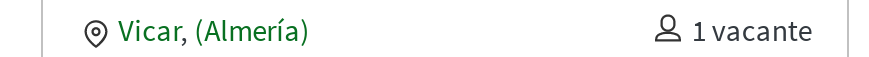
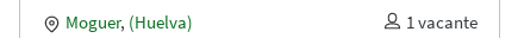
[118,11,310,49] Vicar, (Almería) -> [65,10,192,33] Moguer, (Huelva)

